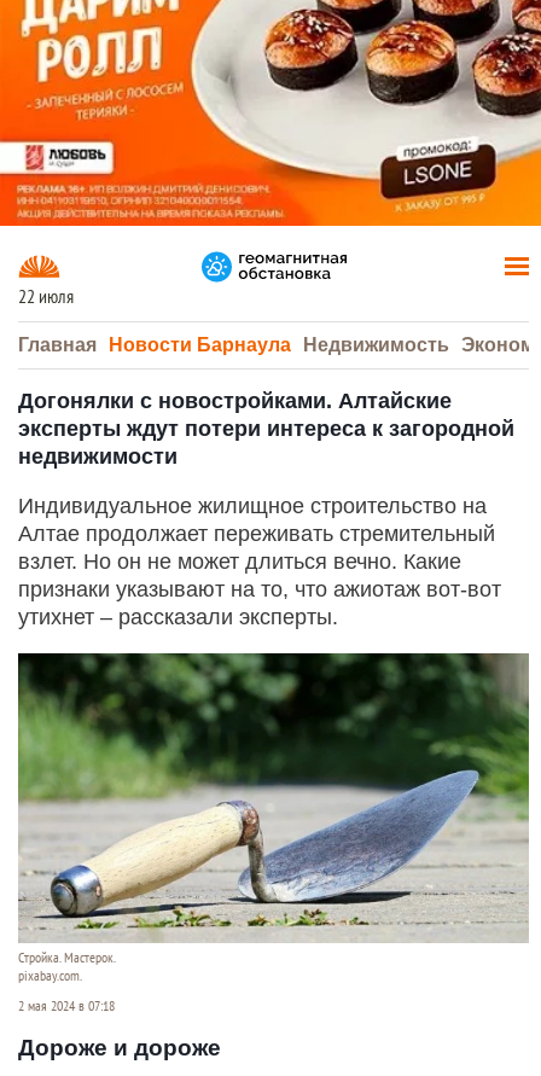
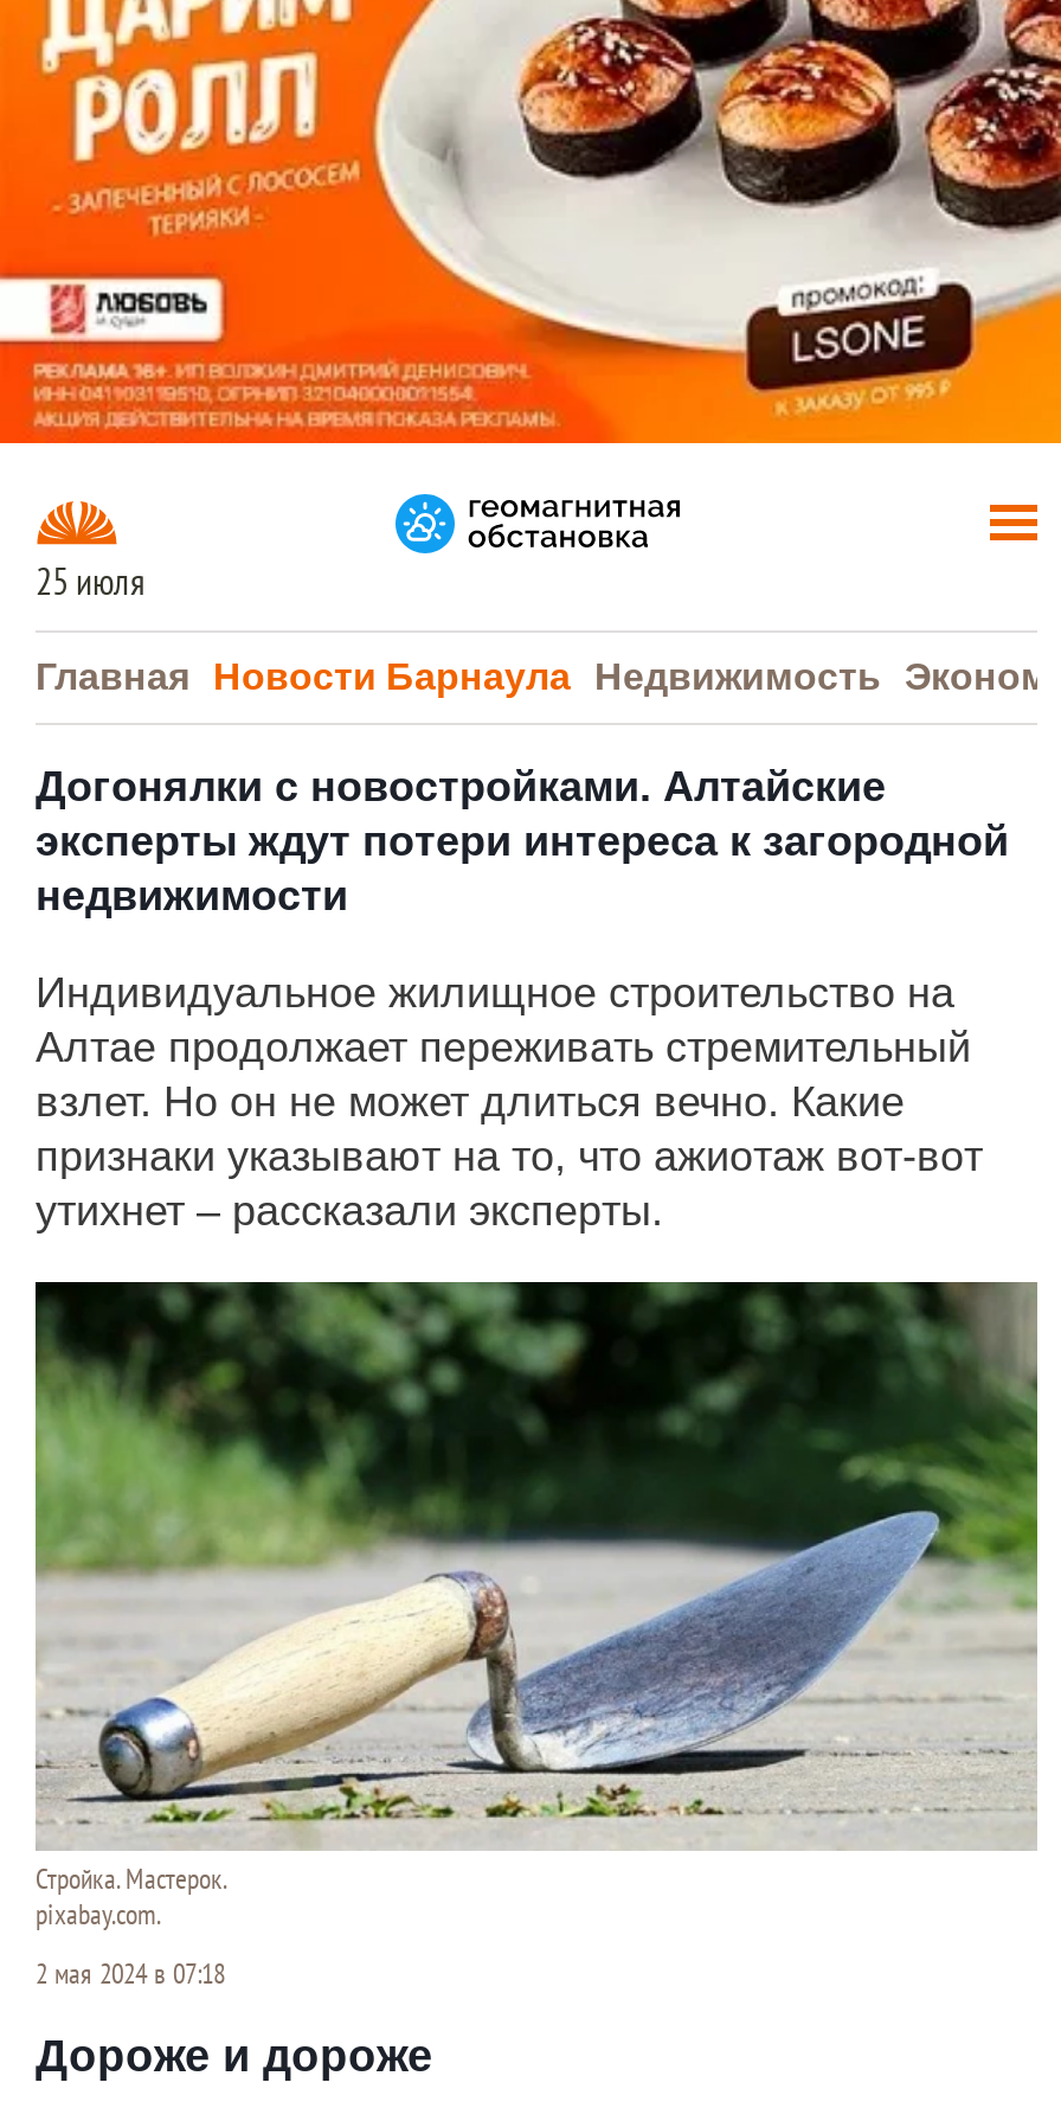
[18,286,74,308] 22 июля -> [36,561,144,604] 25 июля

